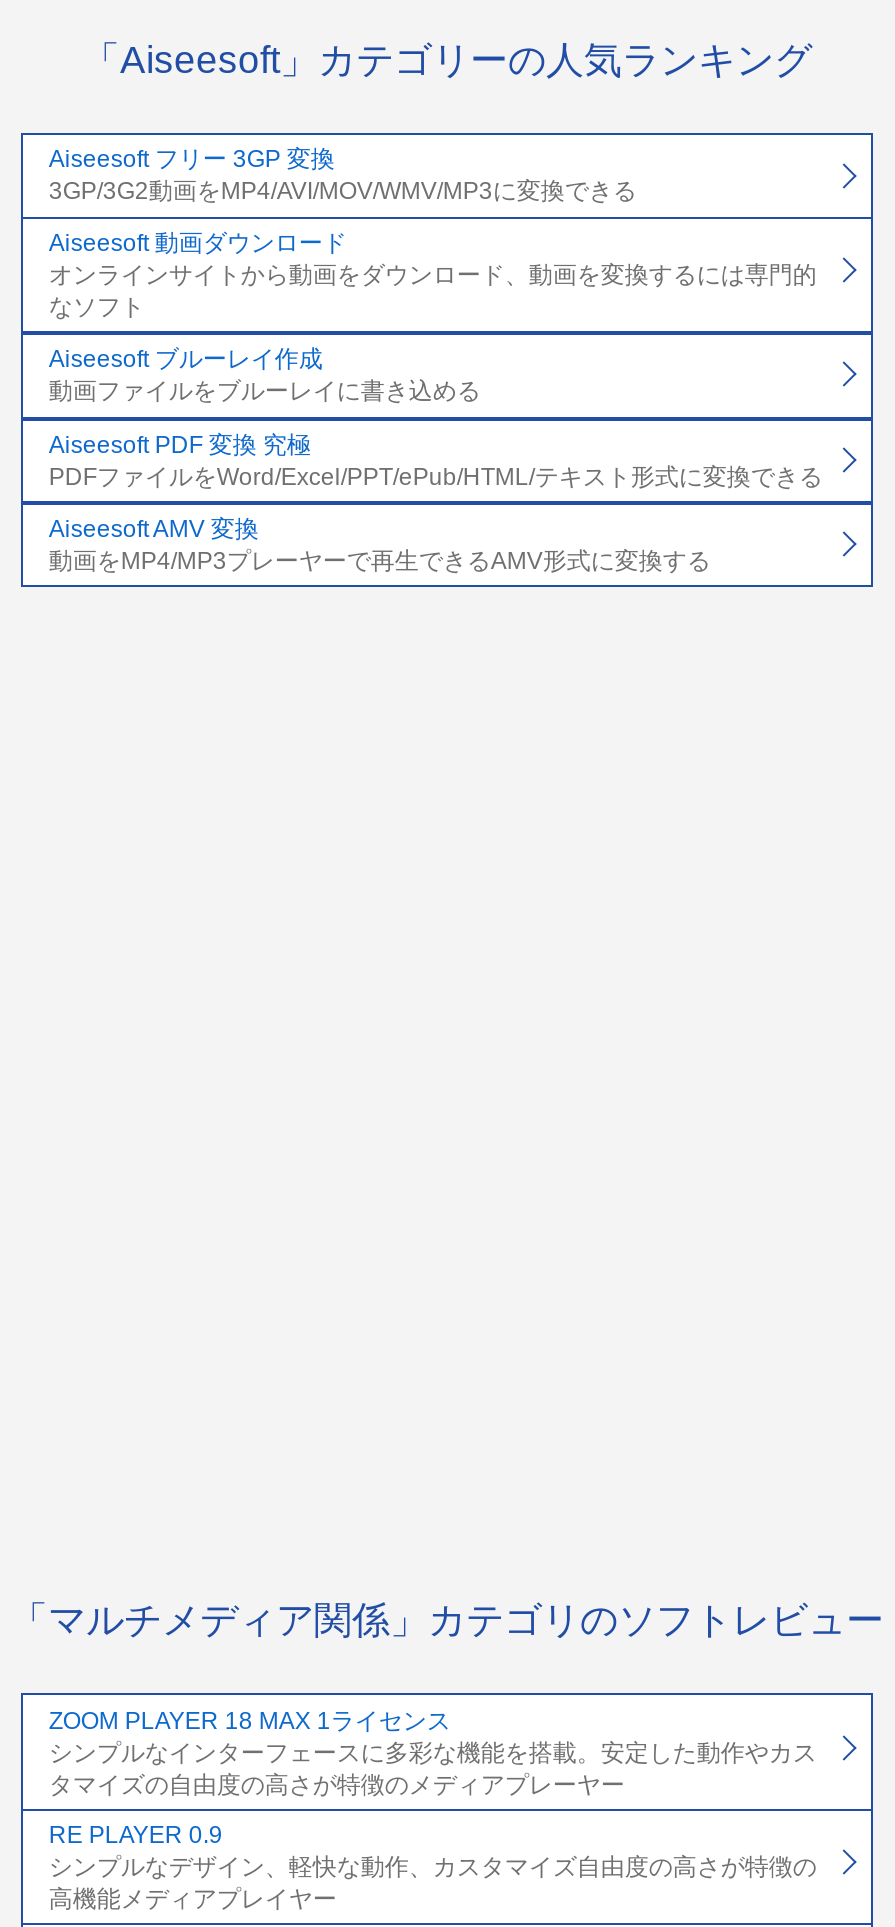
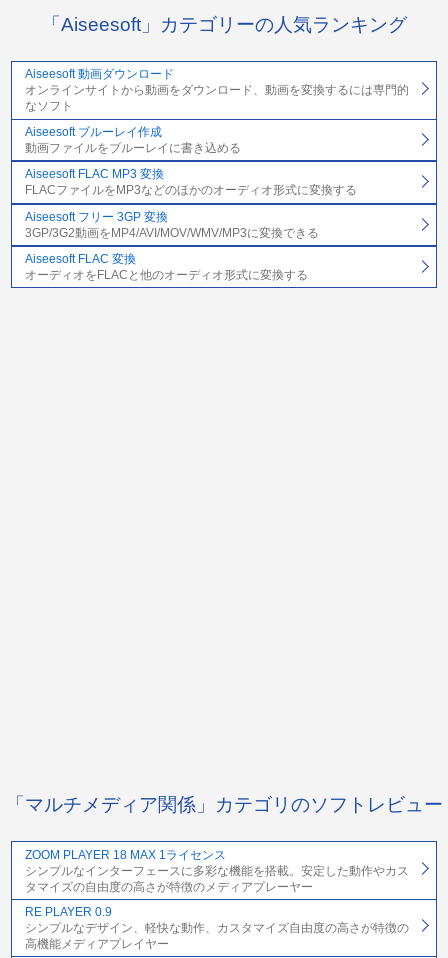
moved [49,146,637,206] -> [25,210,319,240]: Aiseesoft フリー 3GP 変換 | 3GP/3G2動画をMP4/AVI/MOV/WMV/MP3に変換できる
moved [49,229,817,406] -> [25,67,409,155]: Aiseesoft 動画ダウンロード | オンラインサイトから動画をダウンロード、動画を変換するには専門的 | なソフト | Aiseesoft ブルーレイ作成 | 動画ファイルをブルーレイに書き込める
[49,431,823,575] Aiseesoft PDF 変換 究極 | PDFファイルをWord/Excel/PPT/ePub/HTML/テキスト形式に変換できる | Aiseesoft AMV 変換 | 動画をMP4/MP3プレーヤーで再生できるAMV形式に変換する -> [25,167,357,282] Aiseesoft FLAC MP3 変換 | FLACファイルをMP3などのほかのオーディオ形式に変換する | Aiseesoft FLAC 変換 | オーディオをFLACと他のオーディオ形式に変換する

